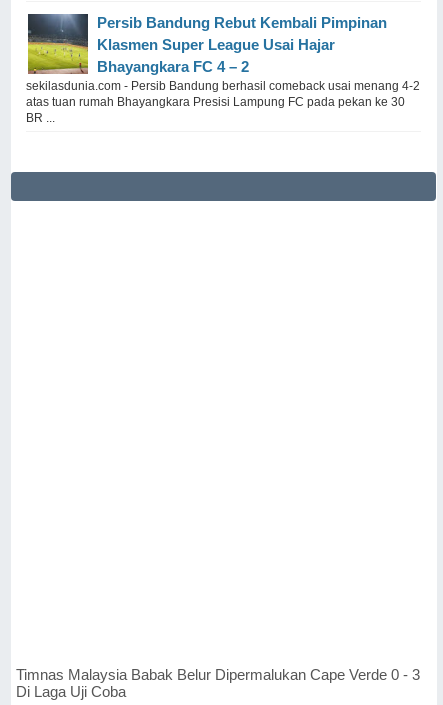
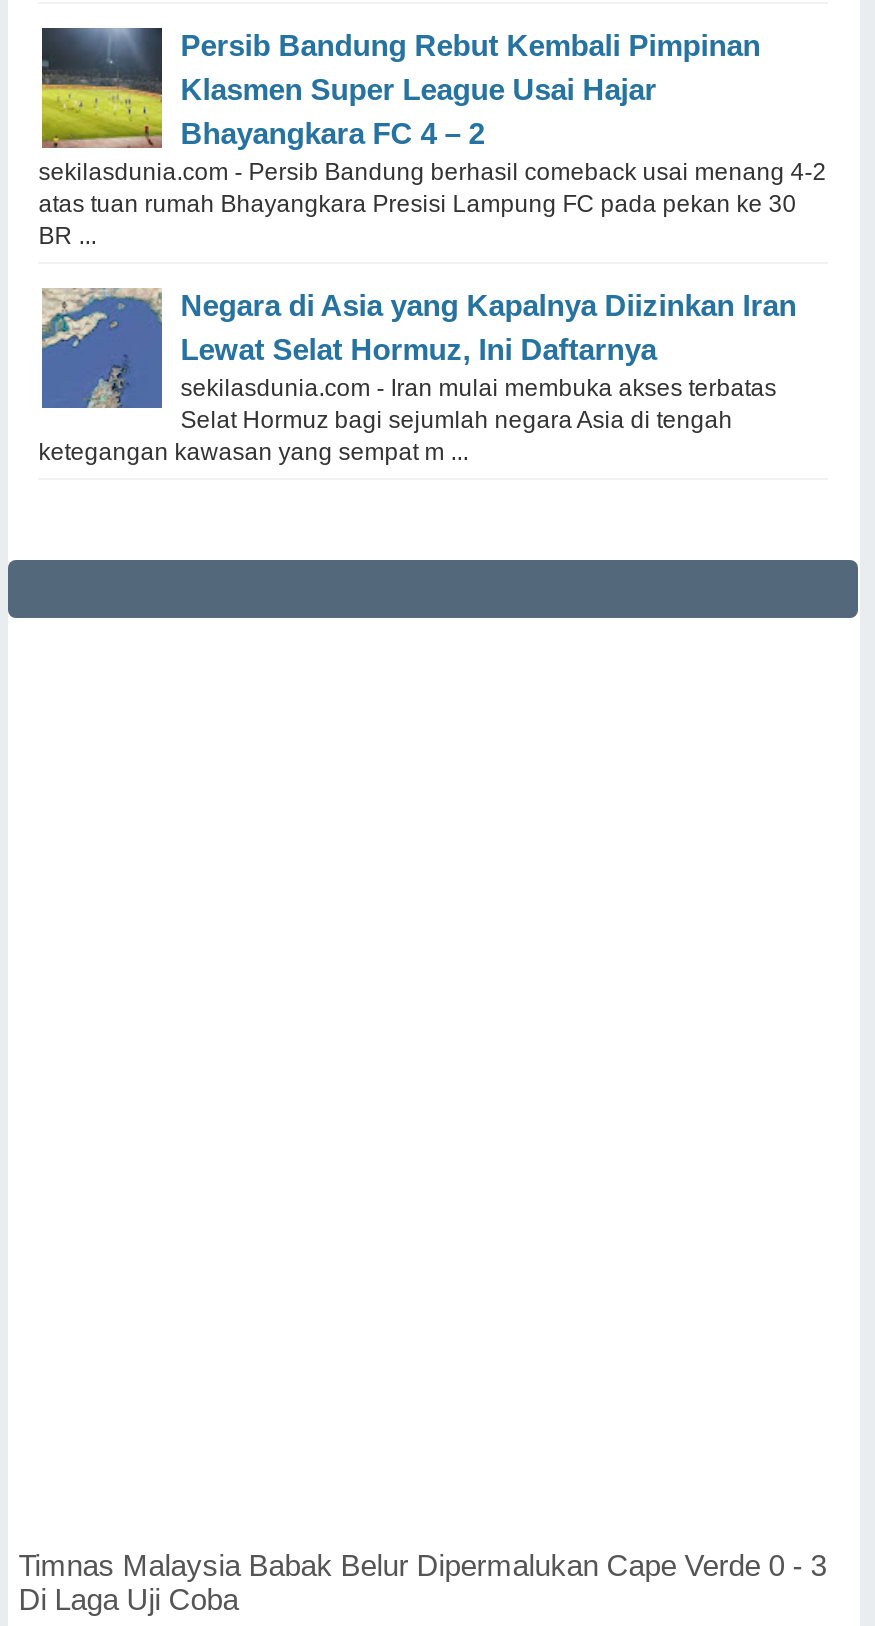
none -> [38,286,796,465] [image] | Negara di Asia yang Kapalnya Diizinkan Iran | Lewat Selat Hormuz, Ini Daftarnya | sekilasdunia.com - Iran mulai membuka akses terbatas | Selat Hormuz bagi sejumlah negara Asia di tengah | ketegangan kawasan yang sempat m ...

